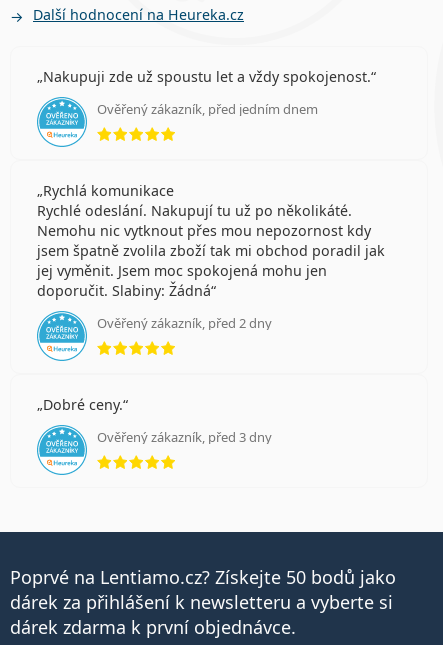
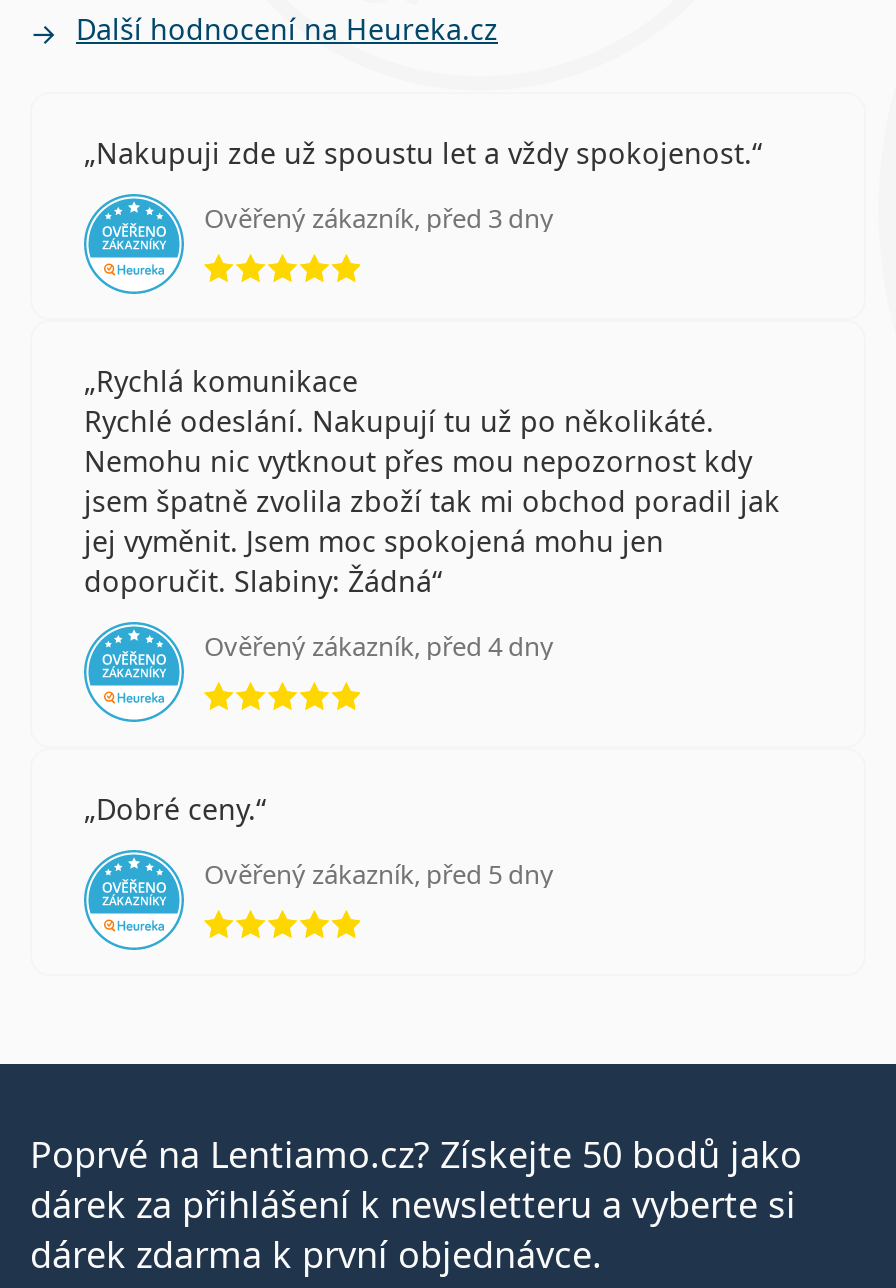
[97,100,318,118] Ověřený zákazník, před jedním dnem -> none
[97,314,272,332] Ověřený zákazník, před 2 dny -> [204,627,554,663] Ověřený zákazník, před 4 dny
none -> [204,855,554,891] Ověřený zákazník, před 5 dny
moved [97,428,272,446] -> [204,199,554,235]: Ověřený zákazník, před 3 dny

